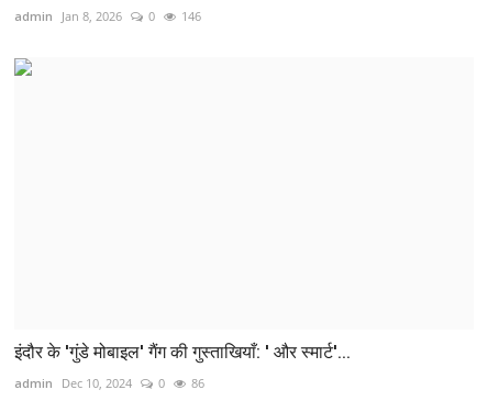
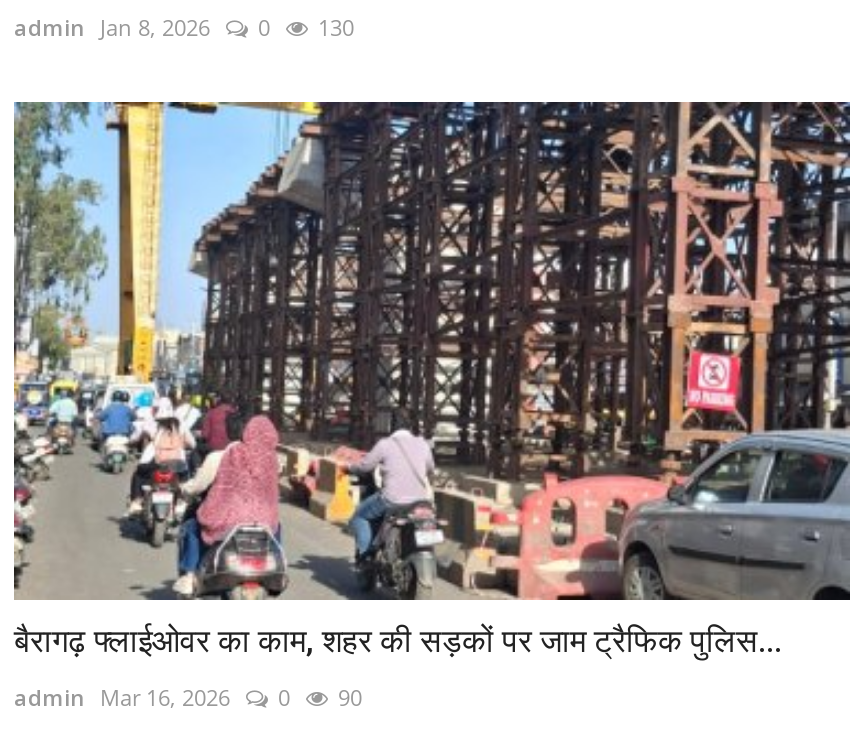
[14,7,201,24] admin Jan 8, 2026 0 146 -> [14,11,354,41] admin Jan 8, 2026 0 130
none -> [12,100,852,602] [image]
[14,342,351,363] इंदौर के 'गुंडे मोबाइल' गैंग की गुस्ताखियाँ: ' और स्मार्ट'... -> [14,621,782,659] बैरागढ़ फ्लाईओवर का काम, शहर की सड़कों पर जाम ट्रैफिक पुलिस...
[14,375,132,391] admin Dec 10, 2024 -> [14,681,230,711] admin Mar 16, 2026
[191,375,204,391] 86 -> [338,681,362,711] 90

